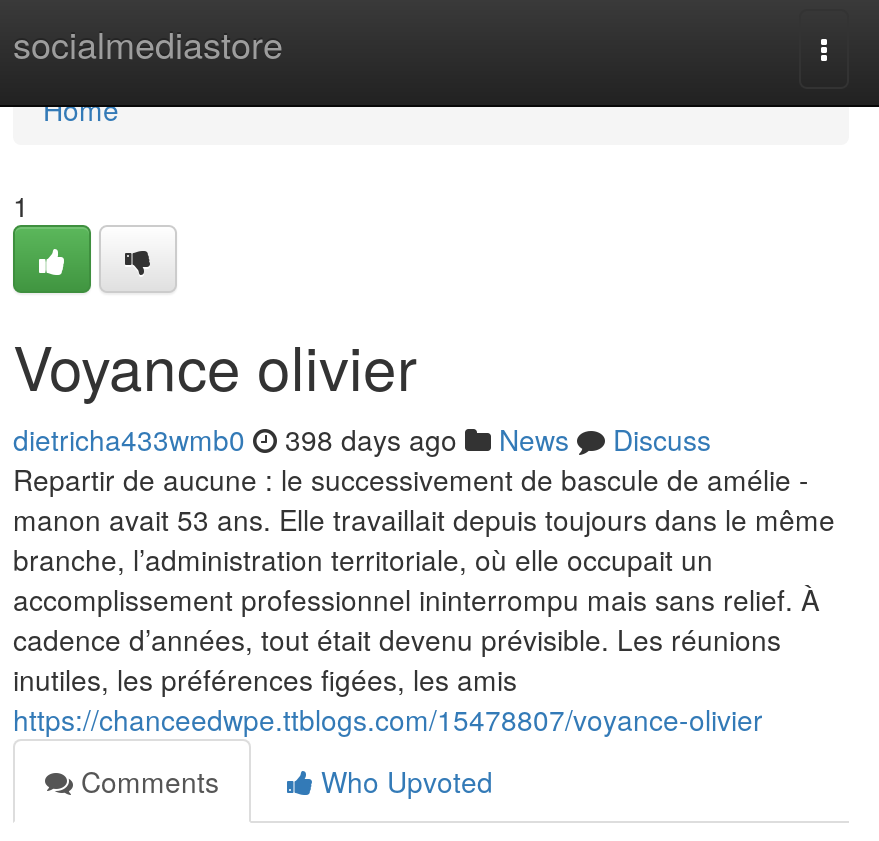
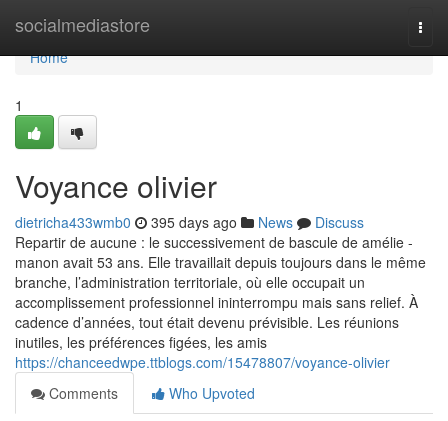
[13,419,711,459] dietricha433wmb0 398 days ago News Discuss -> [15,212,364,232] dietricha433wmb0 395 days ago News Discuss

